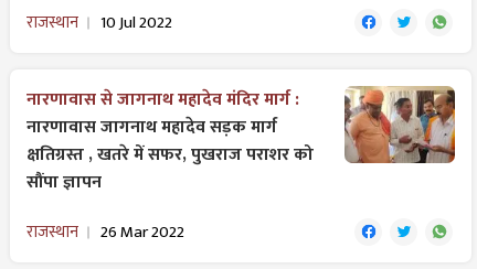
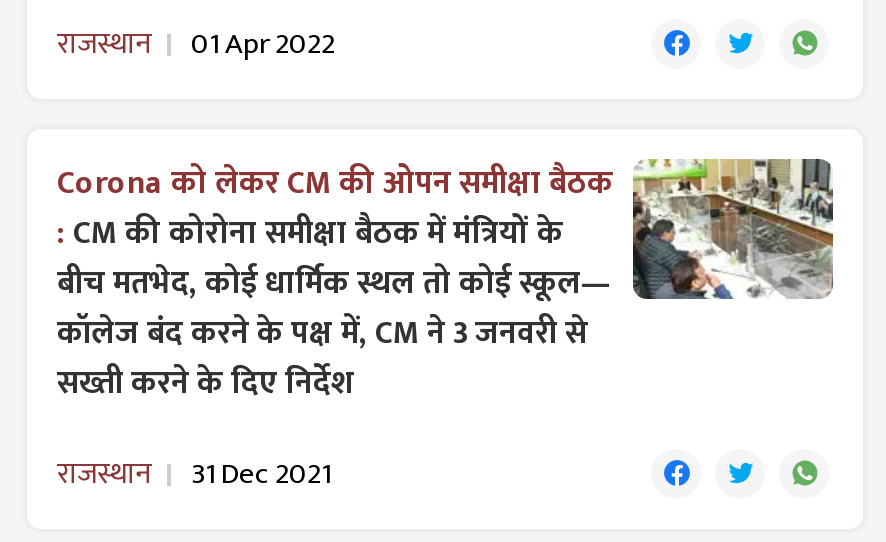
[26,9,172,36] राजस्थान 10 Jul 2022 -> [57,19,335,69] राजस्थान 01 Apr 2022
[26,85,456,197] [image] | नारणावास से जागनाथ महादेव मंदिर मार्ग : | नारणावास जागनाथ महादेव सड़क मार्ग | क्षतिग्रस्त , खतरे में सफर, पुखराज पराशर को | सौंपा ज्ञापन -> [57,157,835,411] [image] | Corona को लेकर CM की ओपन समीक्षा बैठक | : CM की कोरोना समीक्षा बैठक में मंत्रियों के | बीच मतभेद, कोई धार्मिक स्थल तो कोई स्कूल— | कॉलेज बंद करने के पक्ष में, CM ने 3 जनवरी से | सख्ती करने के दिए निर्देश
[26,218,184,246] राजस्थान 26 Mar 2022 -> [57,449,331,499] राजस्थान 31 Dec 2021

